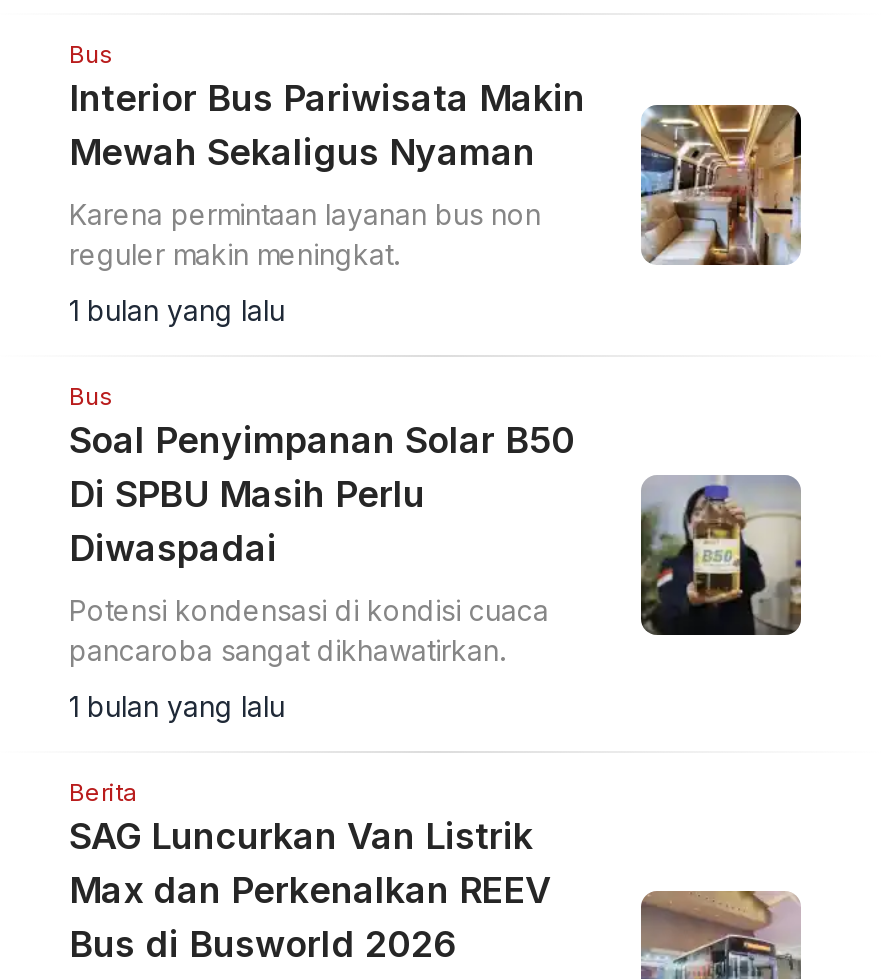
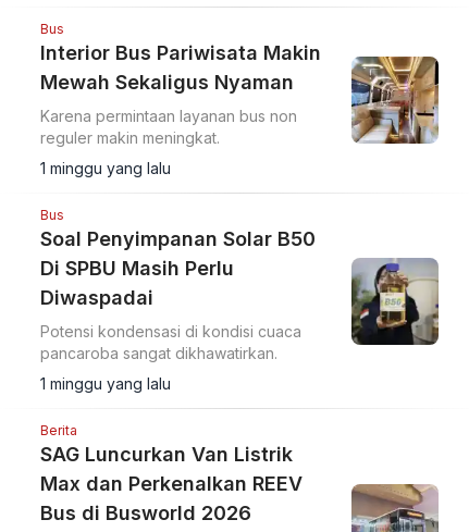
[69,293,285,327] 1 bulan yang lalu -> [40,159,171,177] 1 minggu yang lalu
[69,689,285,723] 1 bulan yang lalu -> [40,374,171,393] 1 minggu yang lalu

